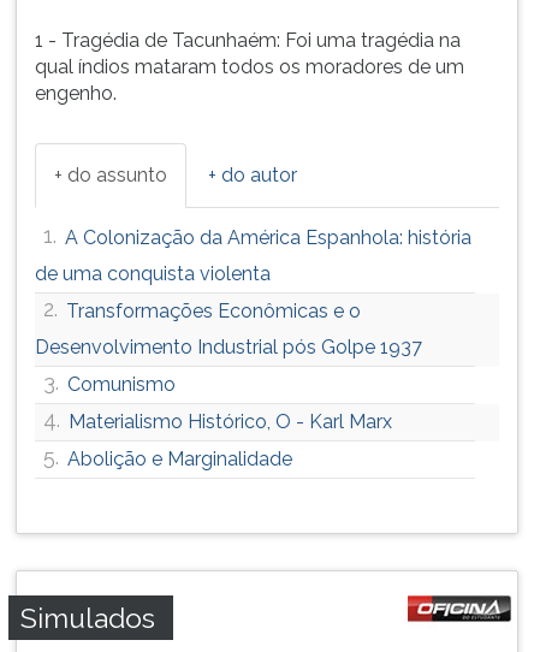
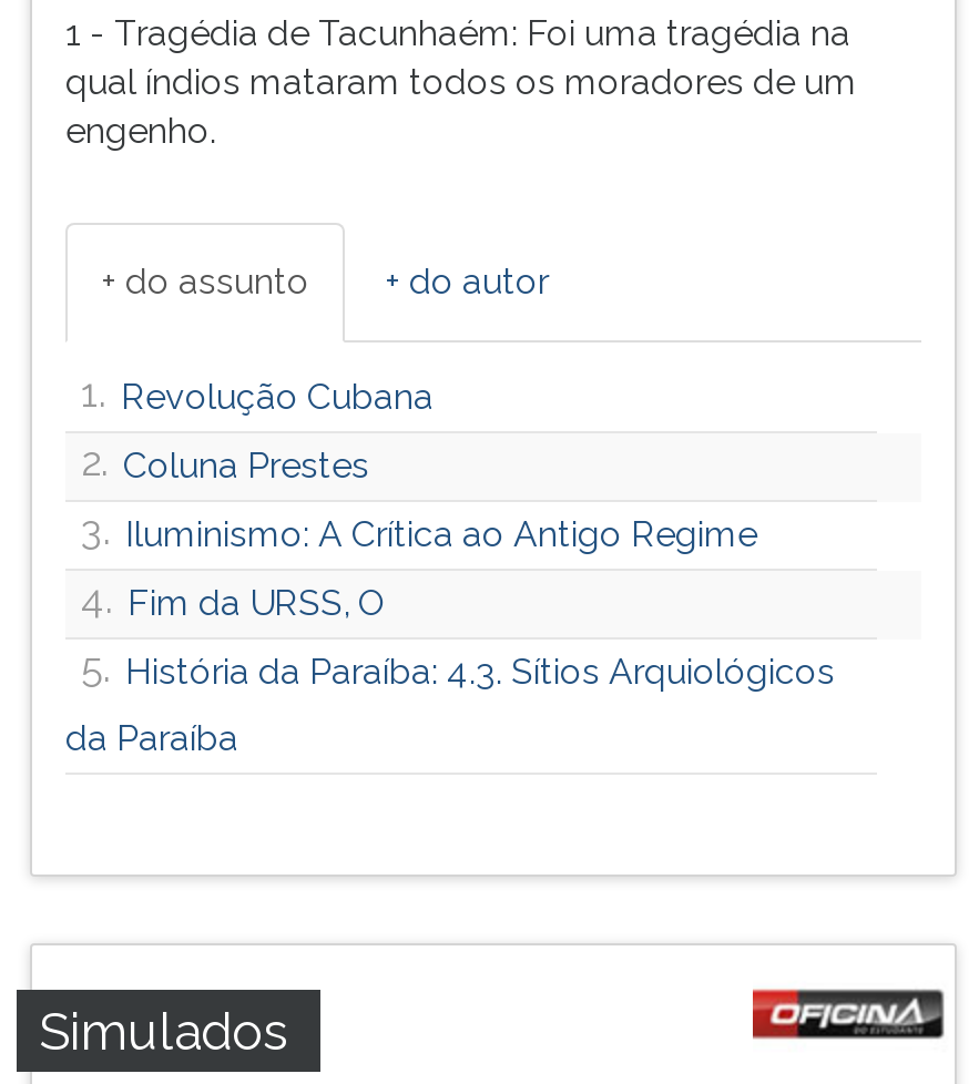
[35,223,471,470] 1. A Colonização da América Espanhola: história | de uma conquista violenta | 2. Transformações Econômicas e o | Desenvolvimento Industrial pós Golpe 1937 | 3. Comunismo | 4. Materialismo Histórico, O - Karl Marx | 5. Abolição e Marginalidade -> [65,369,835,759] 1. Revolução Cubana | 2. Coluna Prestes | 3. Iluminismo: A Crítica ao Antigo Regime | 4. Fim da URSS, O | 5. História da Paraíba: 4.3. Sítios Arquiológicos | da Paraíba

